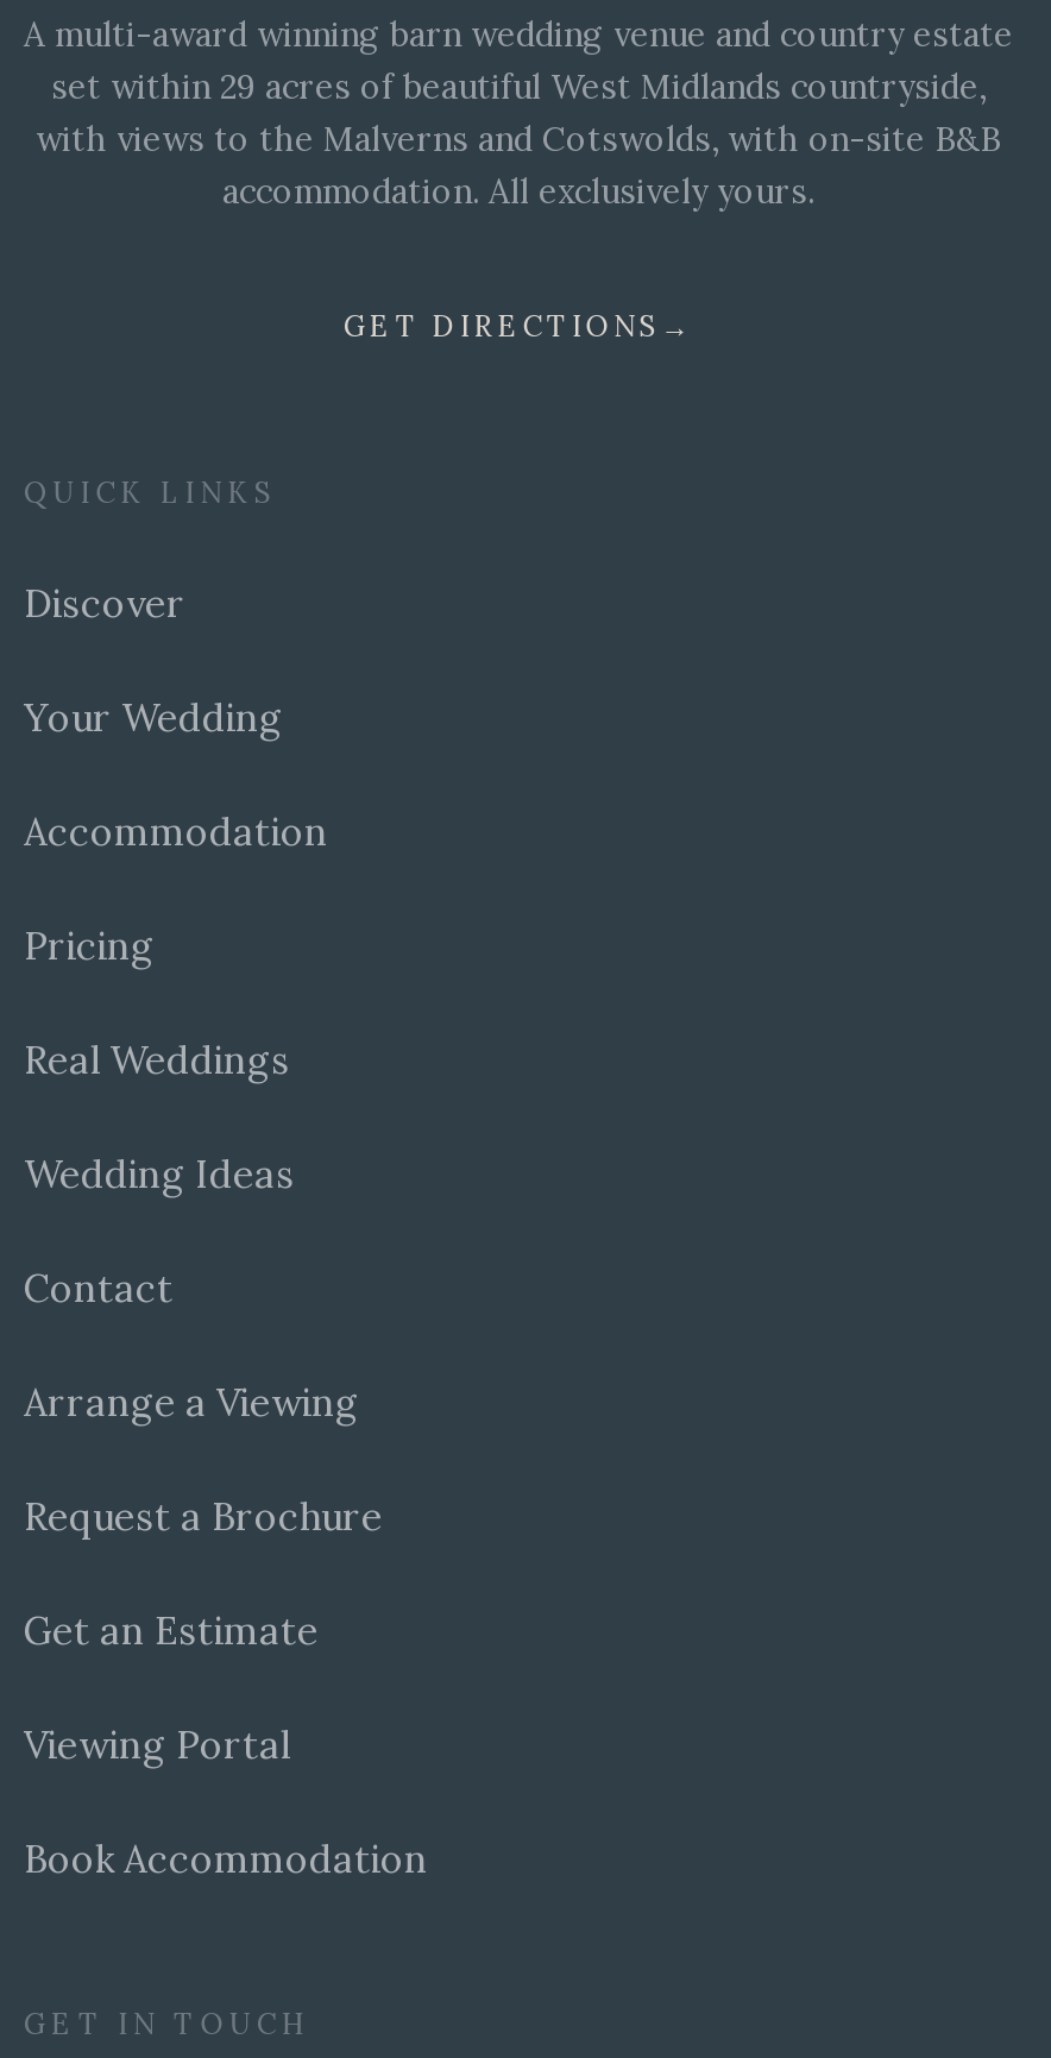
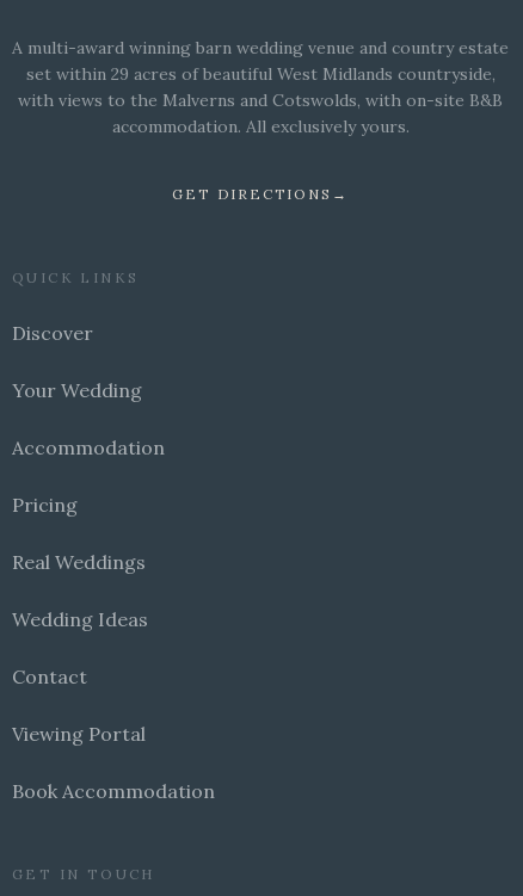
[24,1378,383,1654] Arrange a Viewing | Request a Brochure | Get an Estimate -> none

